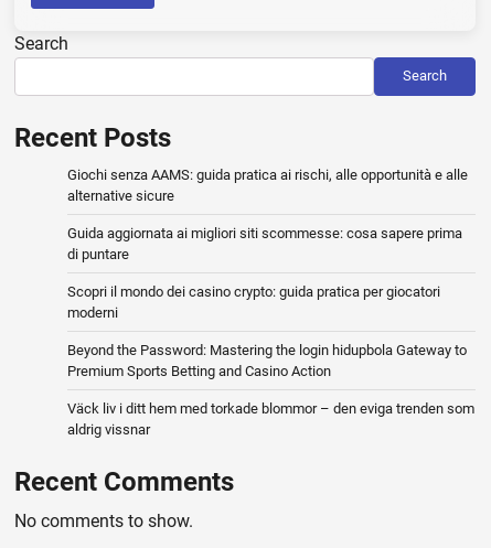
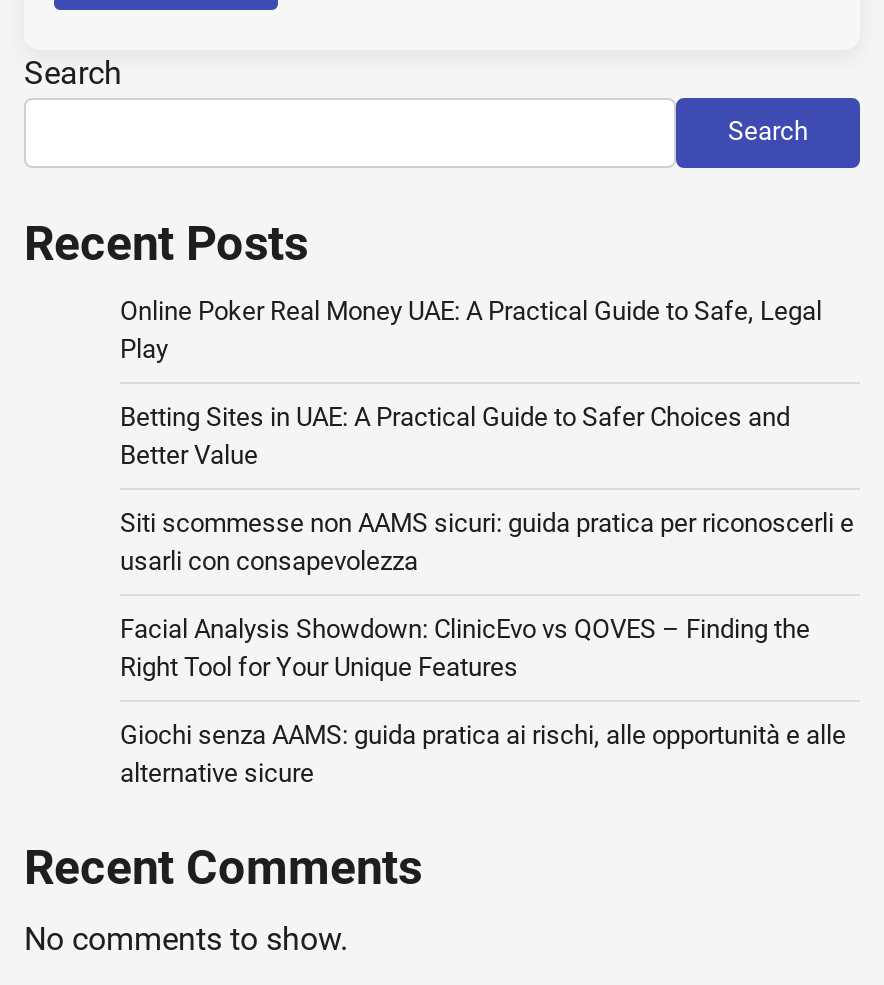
none -> [120,296,854,682] Online Poker Real Money UAE: A Practical Guide to Safe, Legal | Play | Betting Sites in UAE: A Practical Guide to Safer Choices and | Better Value | Siti scommesse non AAMS sicuri: guida pratica per riconoscerli e | usarli con consapevolezza | Facial Analysis Showdown: ClinicEvo vs QOVES – Finding the | Right Tool for Your Unique Features
moved [67,166,468,204] -> [120,720,846,788]: Giochi senza AAMS: guida pratica ai rischi, alle opportunità e alle | alternative sicure
[67,225,474,438] Guida aggiornata ai migliori siti scommesse: cosa sapere prima | di puntare | Scopri il mondo dei casino crypto: guida pratica per giocatori | moderni | Beyond the Password: Mastering the login hidupbola Gateway to | Premium Sports Betting and Casino Action | Väck liv i ditt hem med torkade blommor – den eviga trenden som | aldrig vissnar -> none

